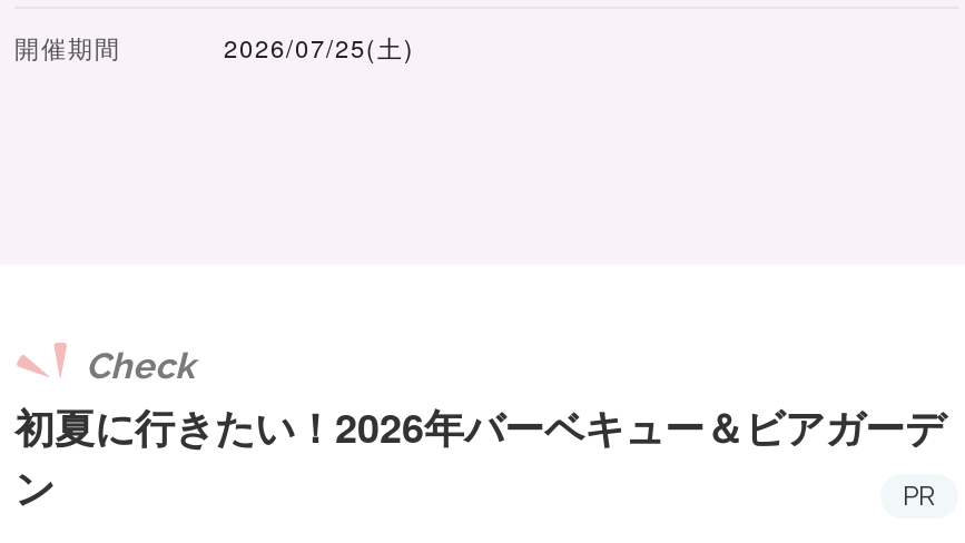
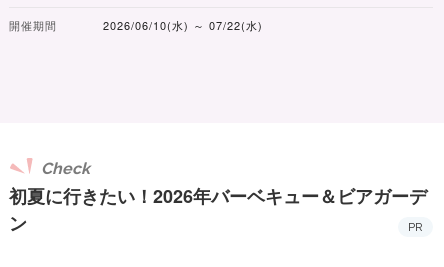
[224,28,415,64] 2026/07/25(土) -> [103,17,263,33] 2026/06/10(水) ～ 07/22(水)

